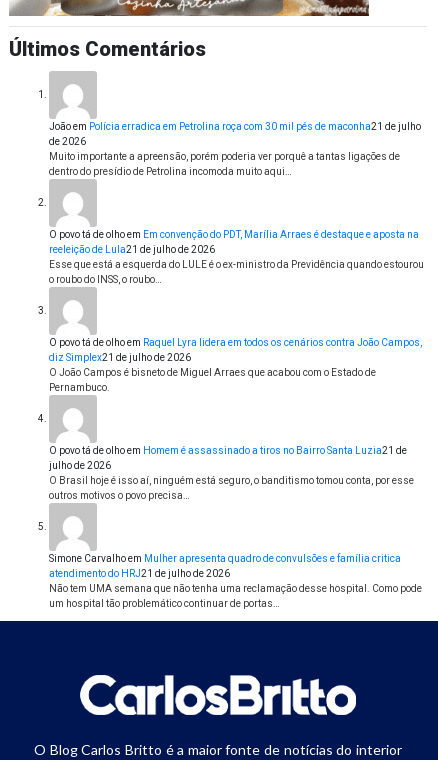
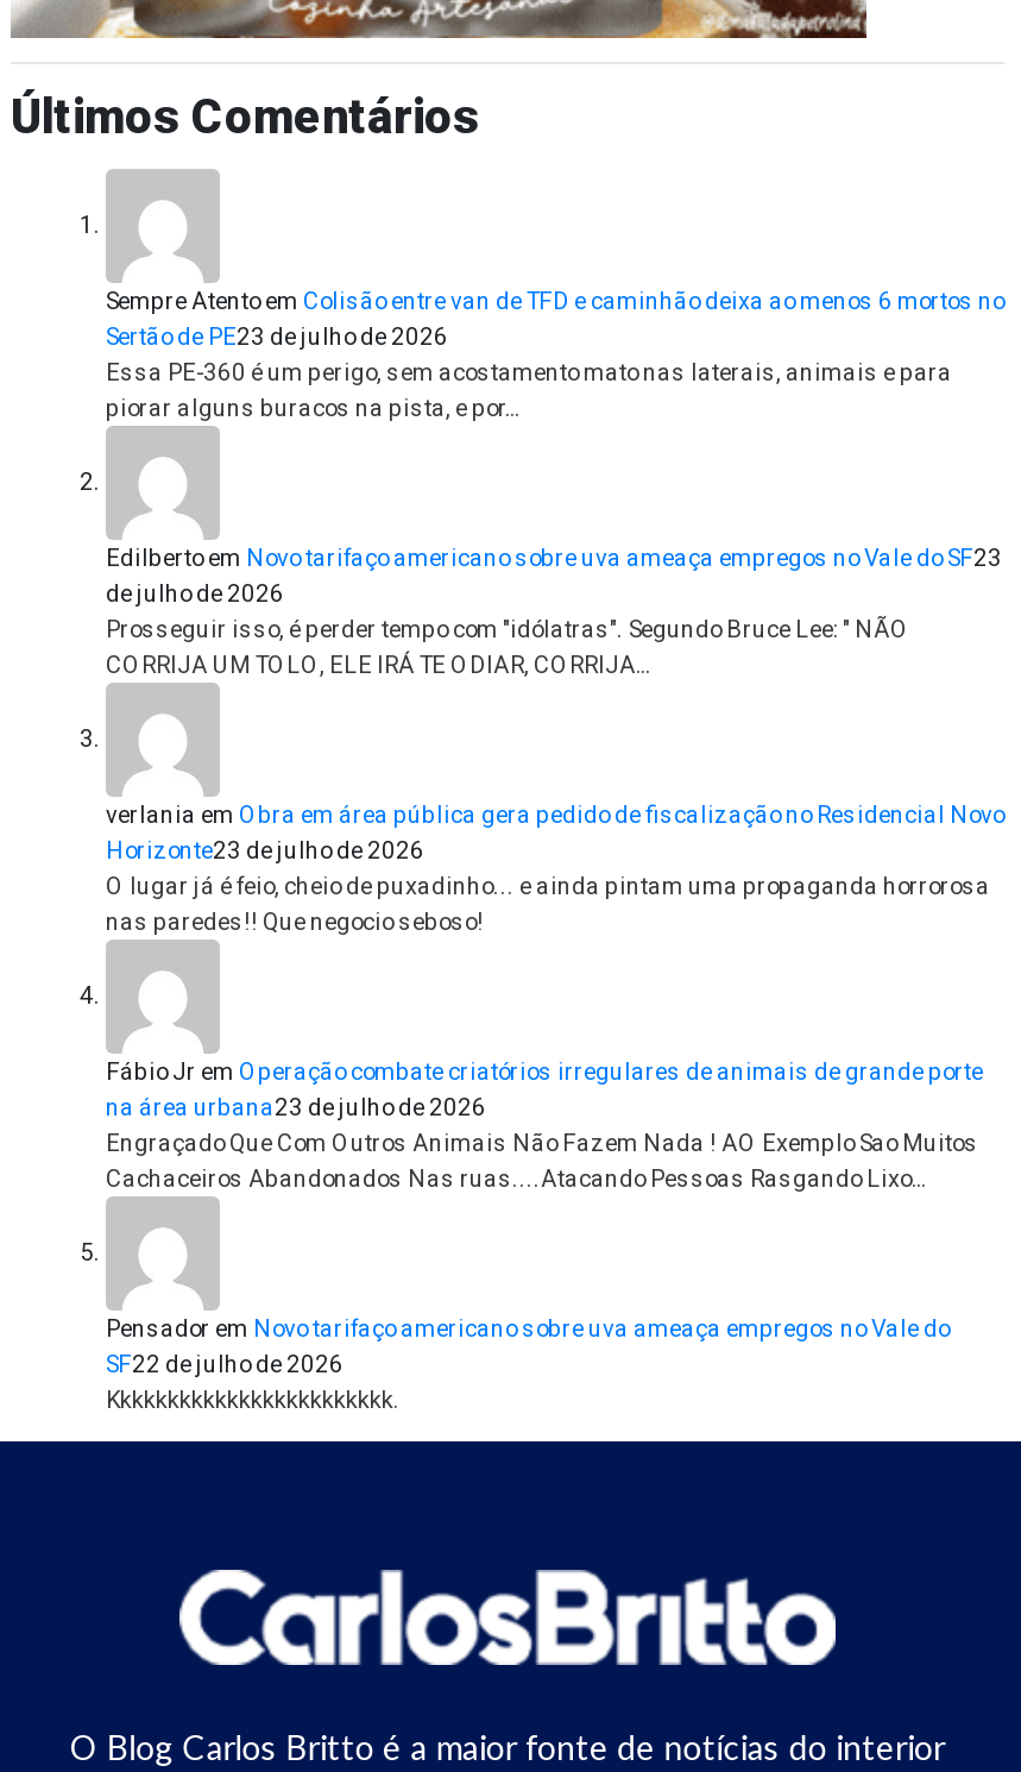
[49,121,421,177] João em Polícia erradica em Petrolina roça com 30 mil pés de maconha21 de julho | de 2026 | Muito importante a apreensão, porém poderia ver porquê a tantas ligações de | dentro do presídio de Petrolina incomoda muito aqui… -> [106,289,1004,422] Sempre Atento em Colisão entre van de TFD e caminhão deixa ao menos 6 mortos no | Sertão de PE23 de julho de 2026 | Essa PE-360 é um perigo, sem acostamento mato nas laterais, animais e para | piorar alguns buracos na pista, e por…
[49,229,424,285] O povo tá de olho em Em convenção do PDT, Marília Arraes é destaque e aposta na | reeleição de Lula21 de julho de 2026 | Esse que está a esquerda do LULE é o ex-ministro da Previdência quando estourou | o roubo do INSS, o roubo… -> [106,545,1002,679] Edilberto em Novo tarifaço americano sobre uva ameaça empregos no Vale do SF23 | de julho de 2026 | Prosseguir isso, é perder tempo com "idólatras". Segundo Bruce Lee: " NÃO | CORRIJA UM TOLO, ELE IRÁ TE ODIAR, CORRIJA…
[49,337,422,393] O povo tá de olho em Raquel Lyra lidera em todos os cenários contra João Campos, | diz Simplex21 de julho de 2026 | O João Campos é bisneto de Miguel Arraes que acabou com o Estado de | Pernambuco. -> [106,802,1004,935] verlania em Obra em área pública gera pedido de fiscalização no Residencial Novo | Horizonte23 de julho de 2026 | O lugar já é feio, cheio de puxadinho... e ainda pintam uma propaganda horrorosa | nas paredes!! Que negocio seboso!
[49,445,414,501] O povo tá de olho em Homem é assassinado a tiros no Bairro Santa Luzia21 de | julho de 2026 | O Brasil hoje é isso aí, ninguém está seguro, o banditismo tomou conta, por esse | outros motivos o povo precisa… -> [106,1059,983,1192] Fábio Jr em Operação combate criatórios irregulares de animais de grande porte | na área urbana 23 de julho de 2026 | Engraçado Que Com Outros Animais Não Fazem Nada ! AO Exemplo Sao Muitos | Cachaceiros Abandonados Nas ruas....Atacando Pessoas Rasgando Lixo…
[49,553,422,609] Simone Carvalho em Mulher apresenta quadro de convulsões e família critica | atendimento do HRJ21 de julho de 2026 | Não tem UMA semana que não tenha uma reclamação desse hospital. Como pode | um hospital tão problemático continuar de portas… -> [106,1316,950,1414] Pensador em Novo tarifaço americano sobre uva ameaça empregos no Vale do | SF22 de julho de 2026 | Kkkkkkkkkkkkkkkkkkkkkkkk.

